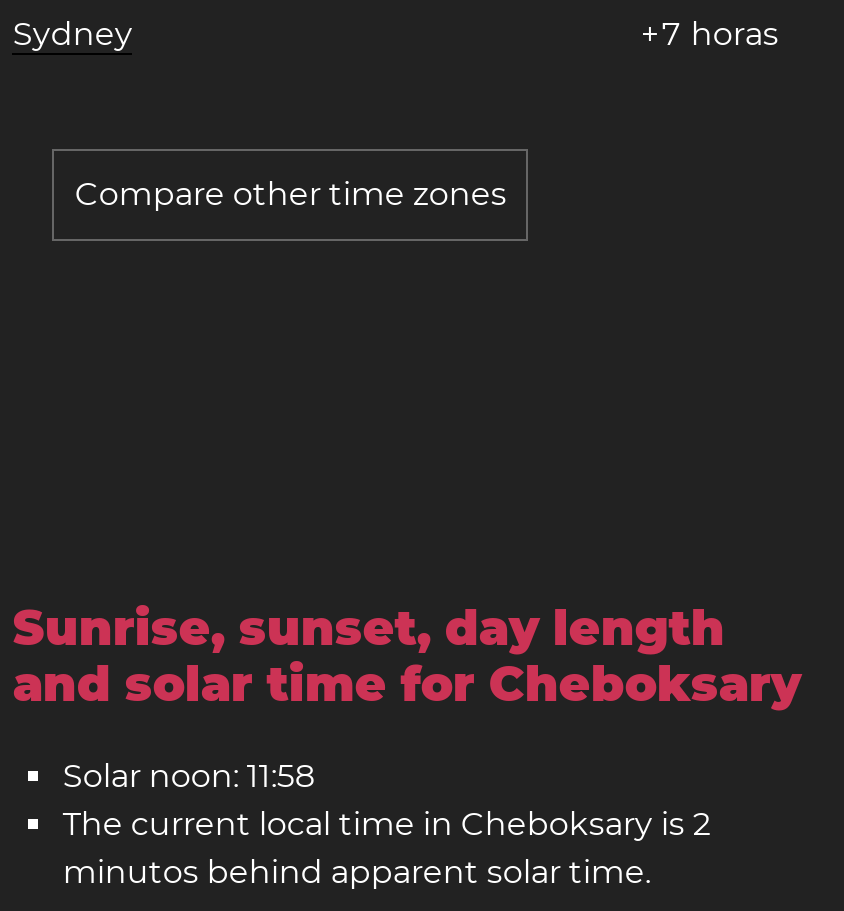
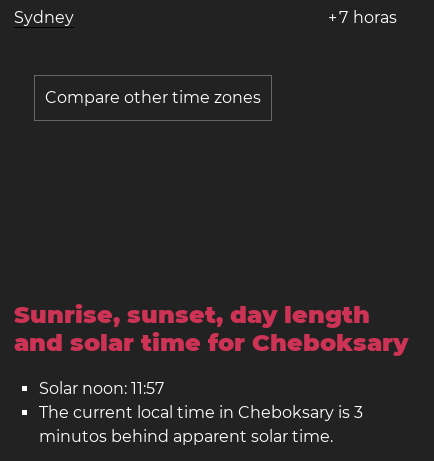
[63,757,315,795] Solar noon: 11:58 -> [39,379,164,398] Solar noon: 11:57
[63,805,711,843] The current local time in Cheboksary is 2 -> [39,403,363,422] The current local time in Cheboksary is 3

